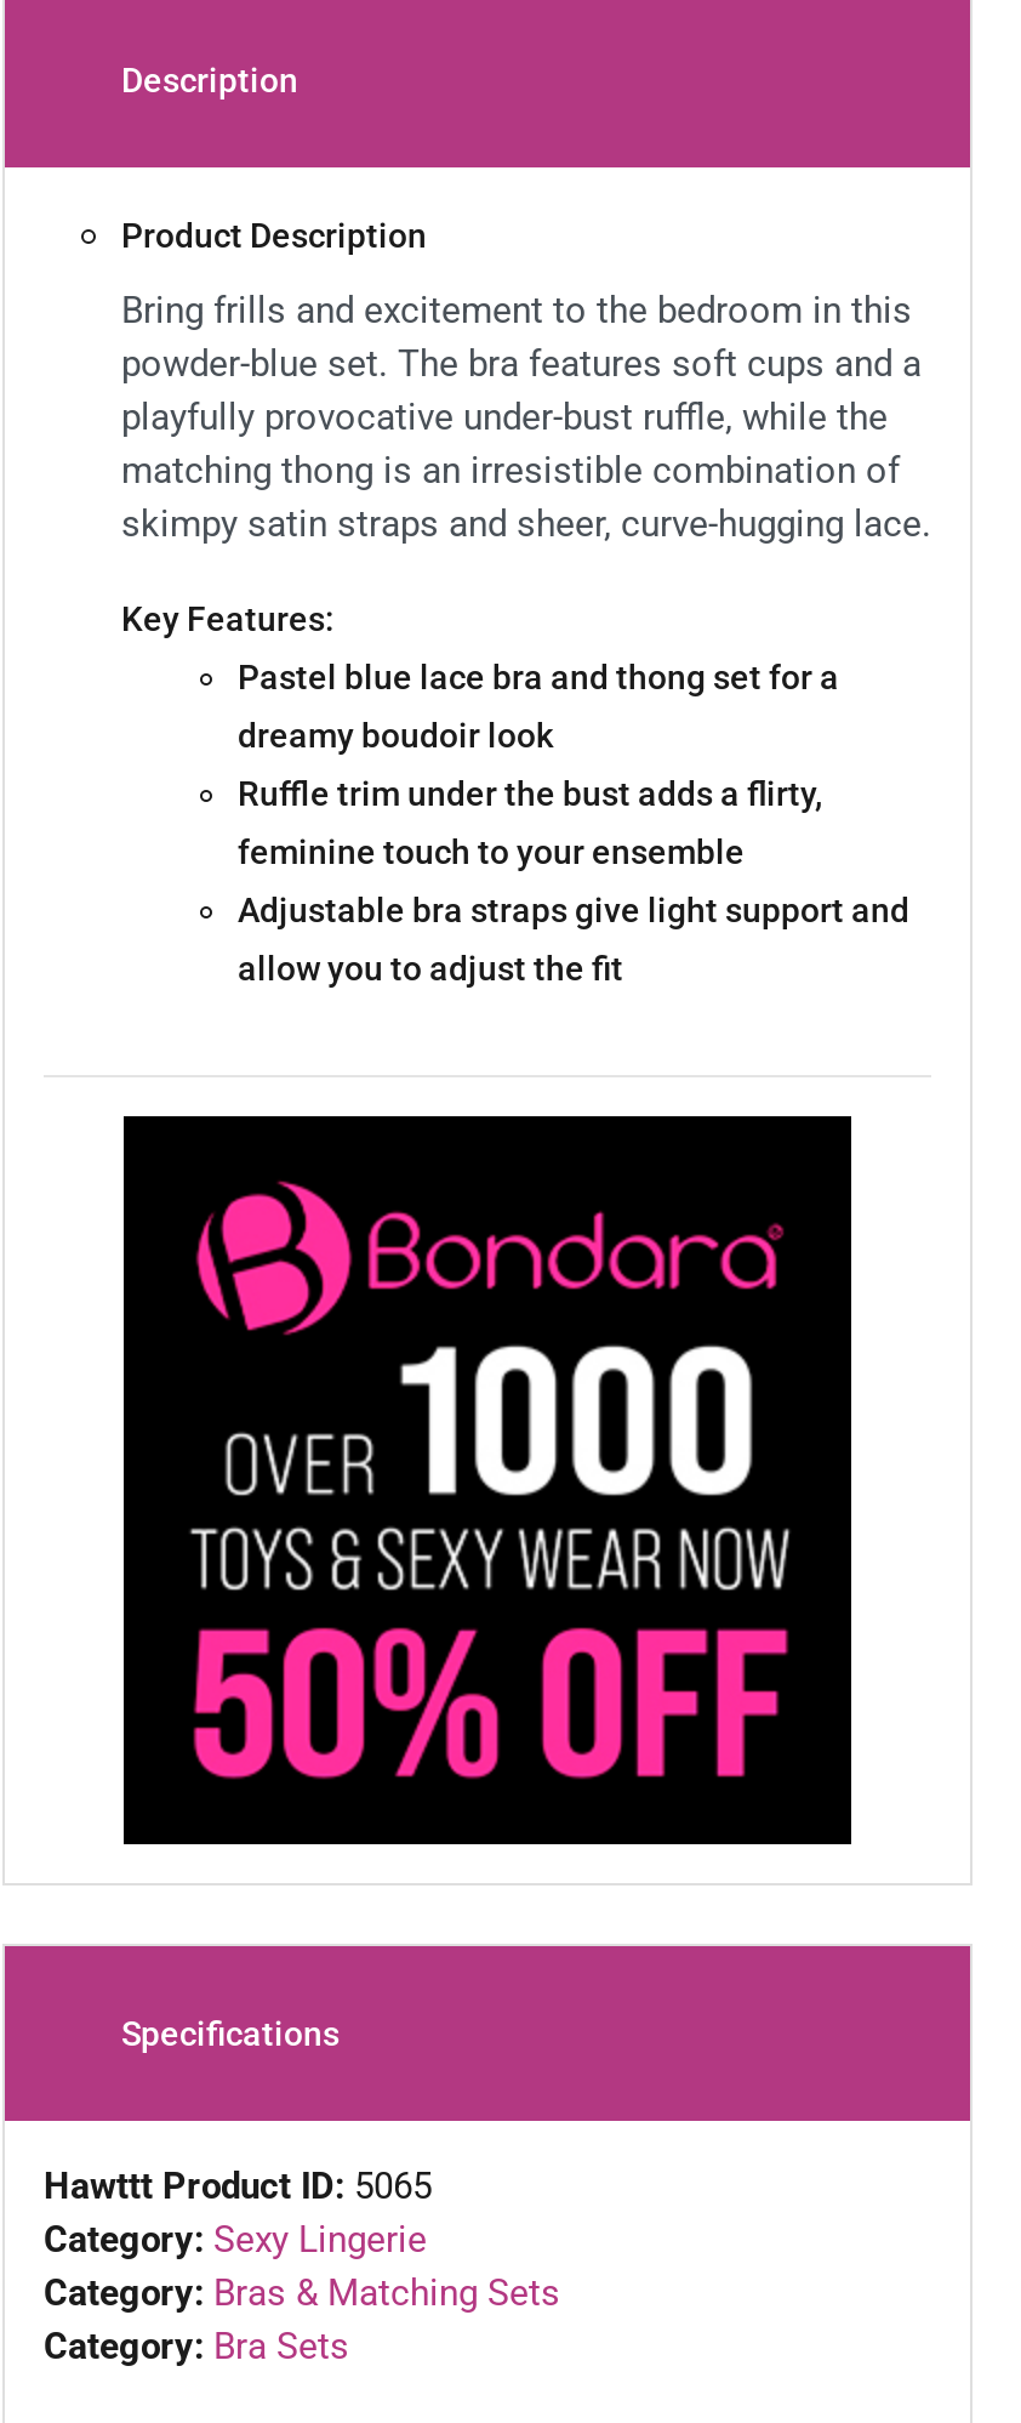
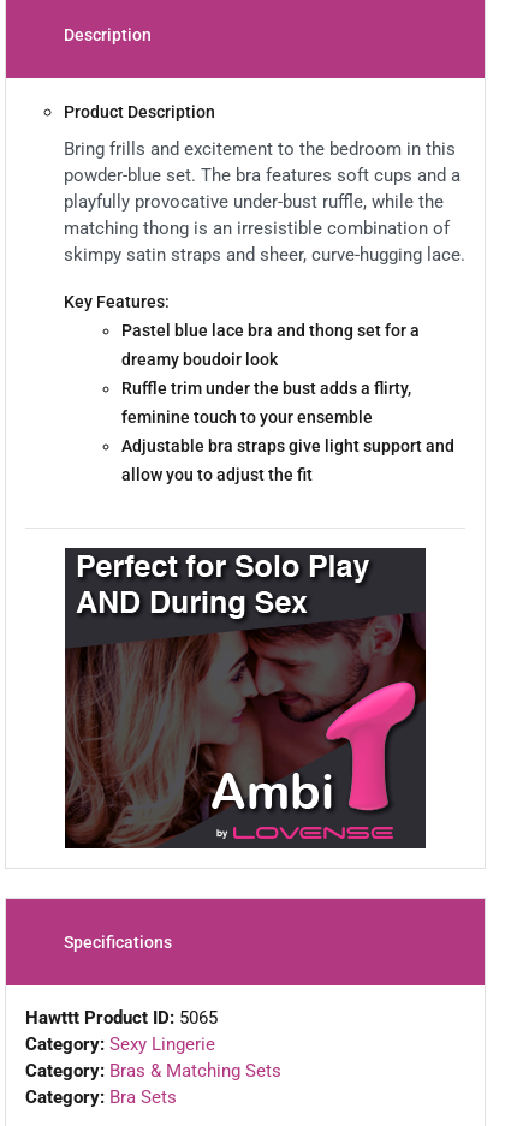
[124,1119,851,1844] [image] -> [65,548,426,848] [image]

